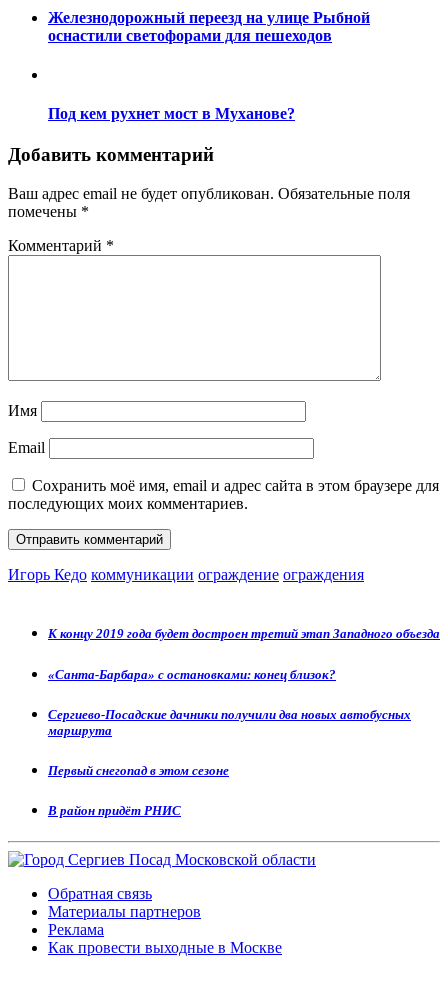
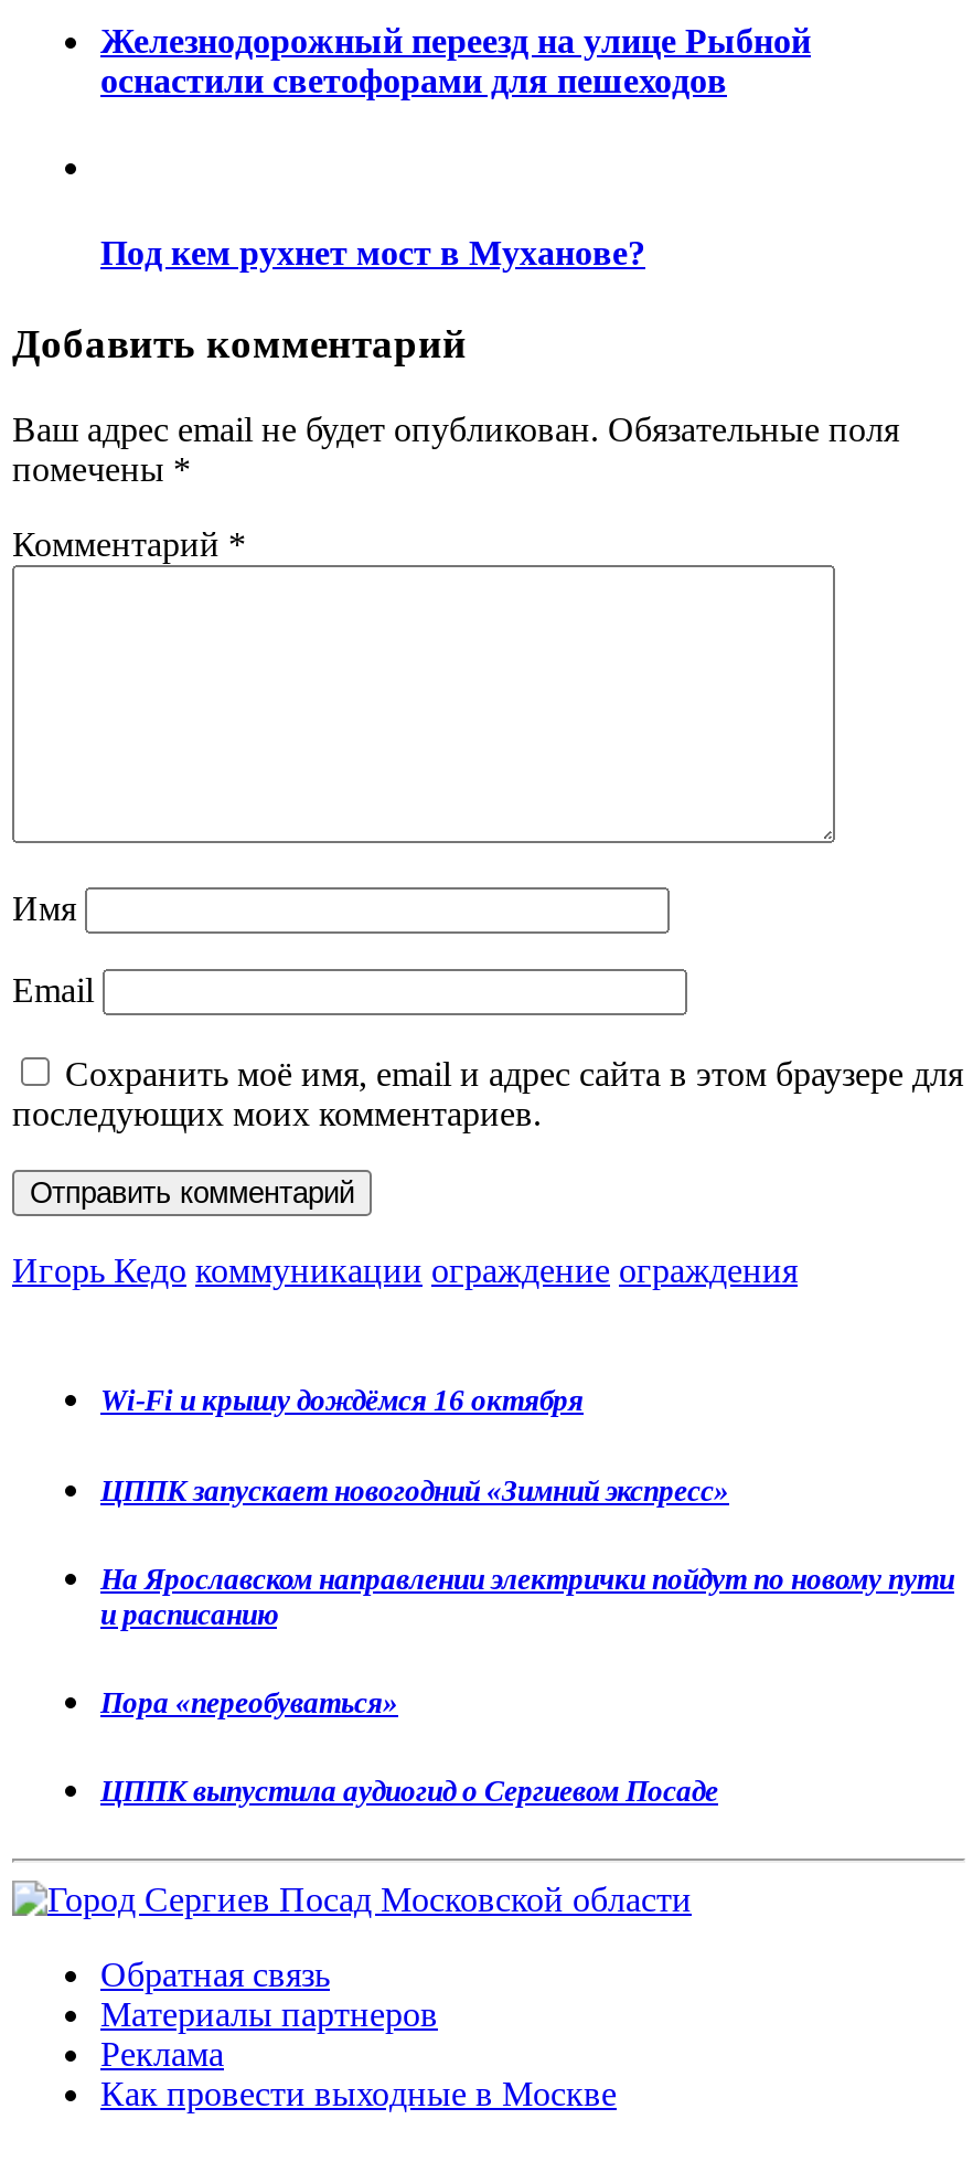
[48,626,440,641] К концу 2019 года будет достроен третий этап Западного объезда -> [100,1385,584,1418] Wi-Fi и крышу дождёмся 16 октября
[48,666,336,681] «Санта-Барбара» с остановками: конец близок? -> [100,1473,729,1506] ЦППК запускает новогодний «Зимний экспресс»
[48,707,411,738] Сергиево-Посадские дачники получили два новых автобусных | маршрута -> [100,1562,954,1630] На Ярославском направлении электрички пойдут по новому пути | и расписанию
[48,763,229,778] Первый снегопад в этом сезоне -> [100,1686,398,1719] Пора «переобуваться»
[48,803,181,818] В район придёт РНИС -> [100,1775,718,1808] ЦППК выпустила аудиогид о Сергиевом Посаде

